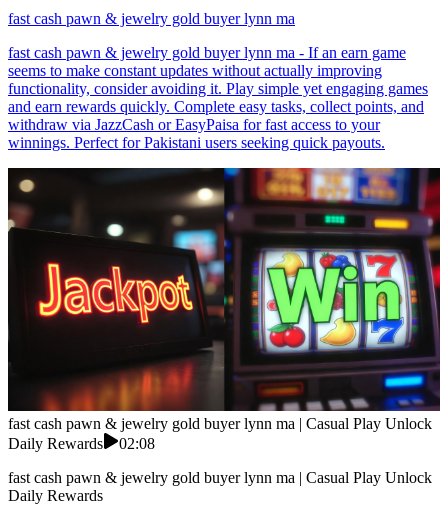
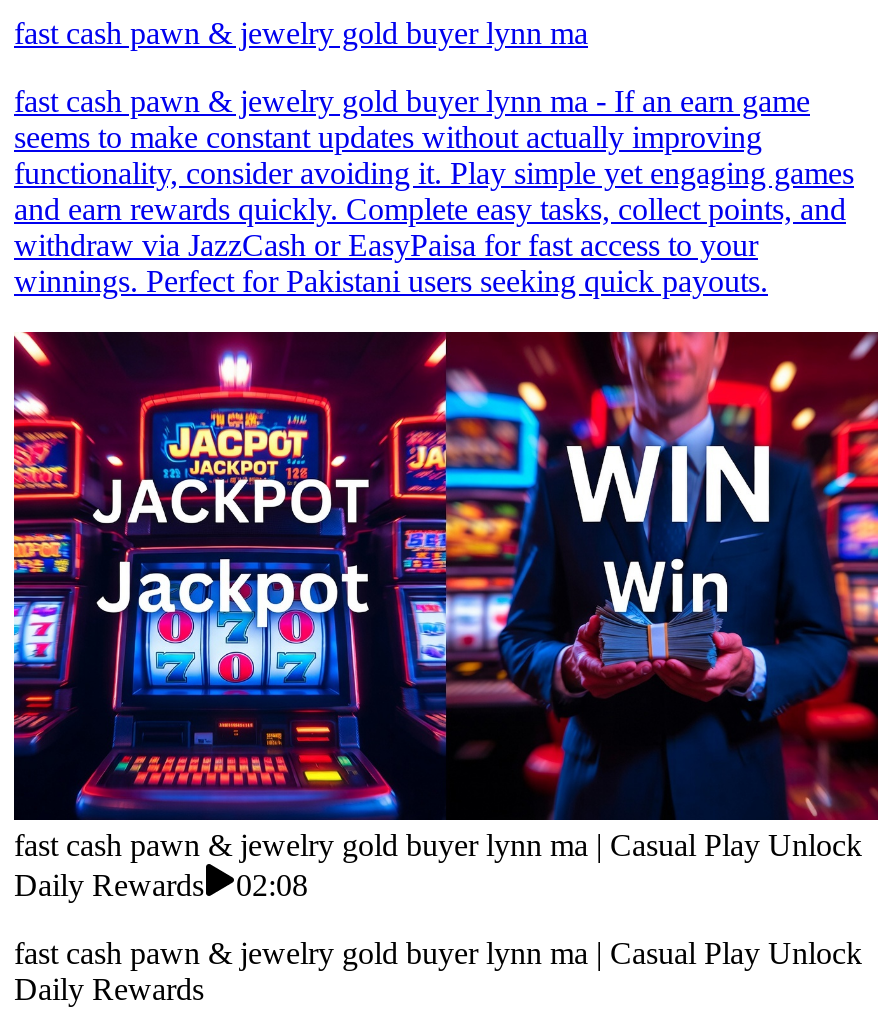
[7,167,441,412] [image] -> [12,330,880,822] [image]

